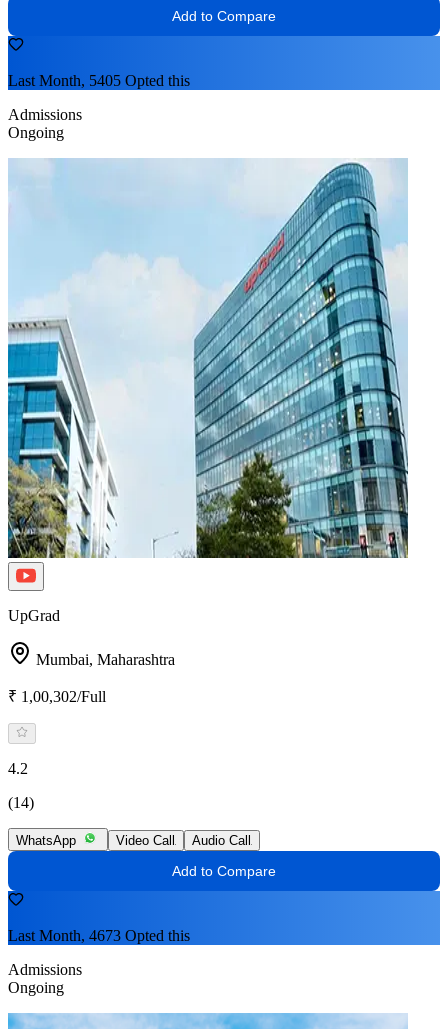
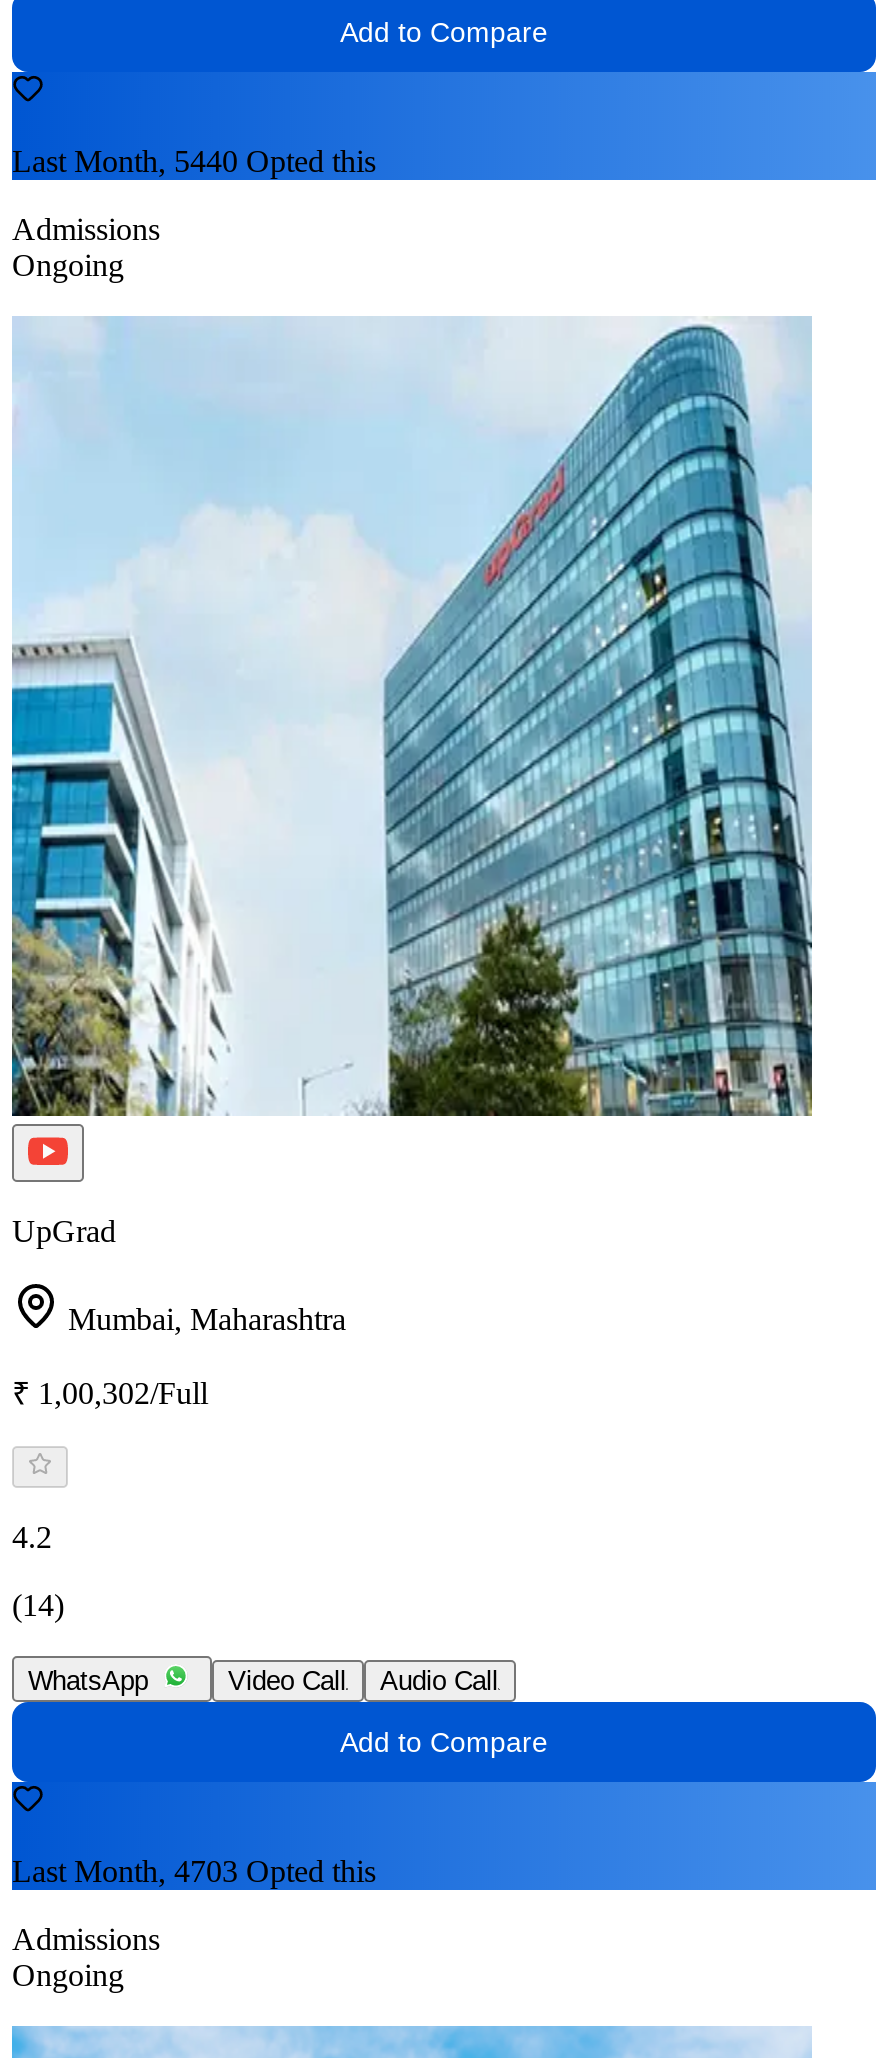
[8,72,190,89] Last Month, 5405 Opted this -> [12,143,376,177] Last Month, 5440 Opted this
[8,927,190,944] Last Month, 4673 Opted this -> [12,1853,376,1887] Last Month, 4703 Opted this

